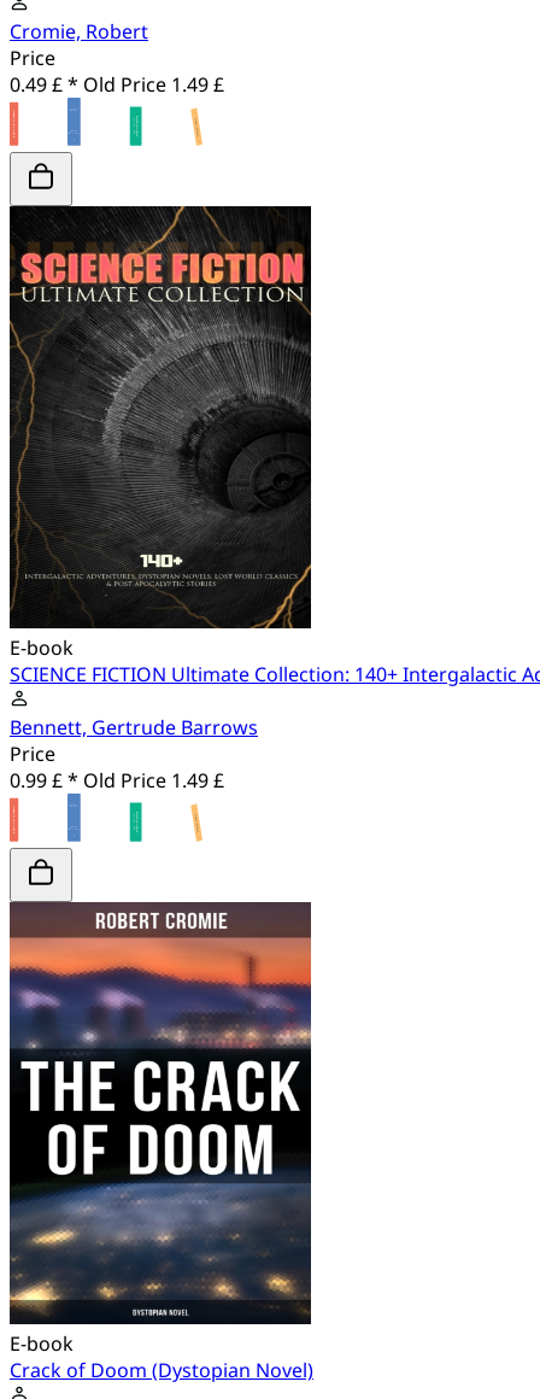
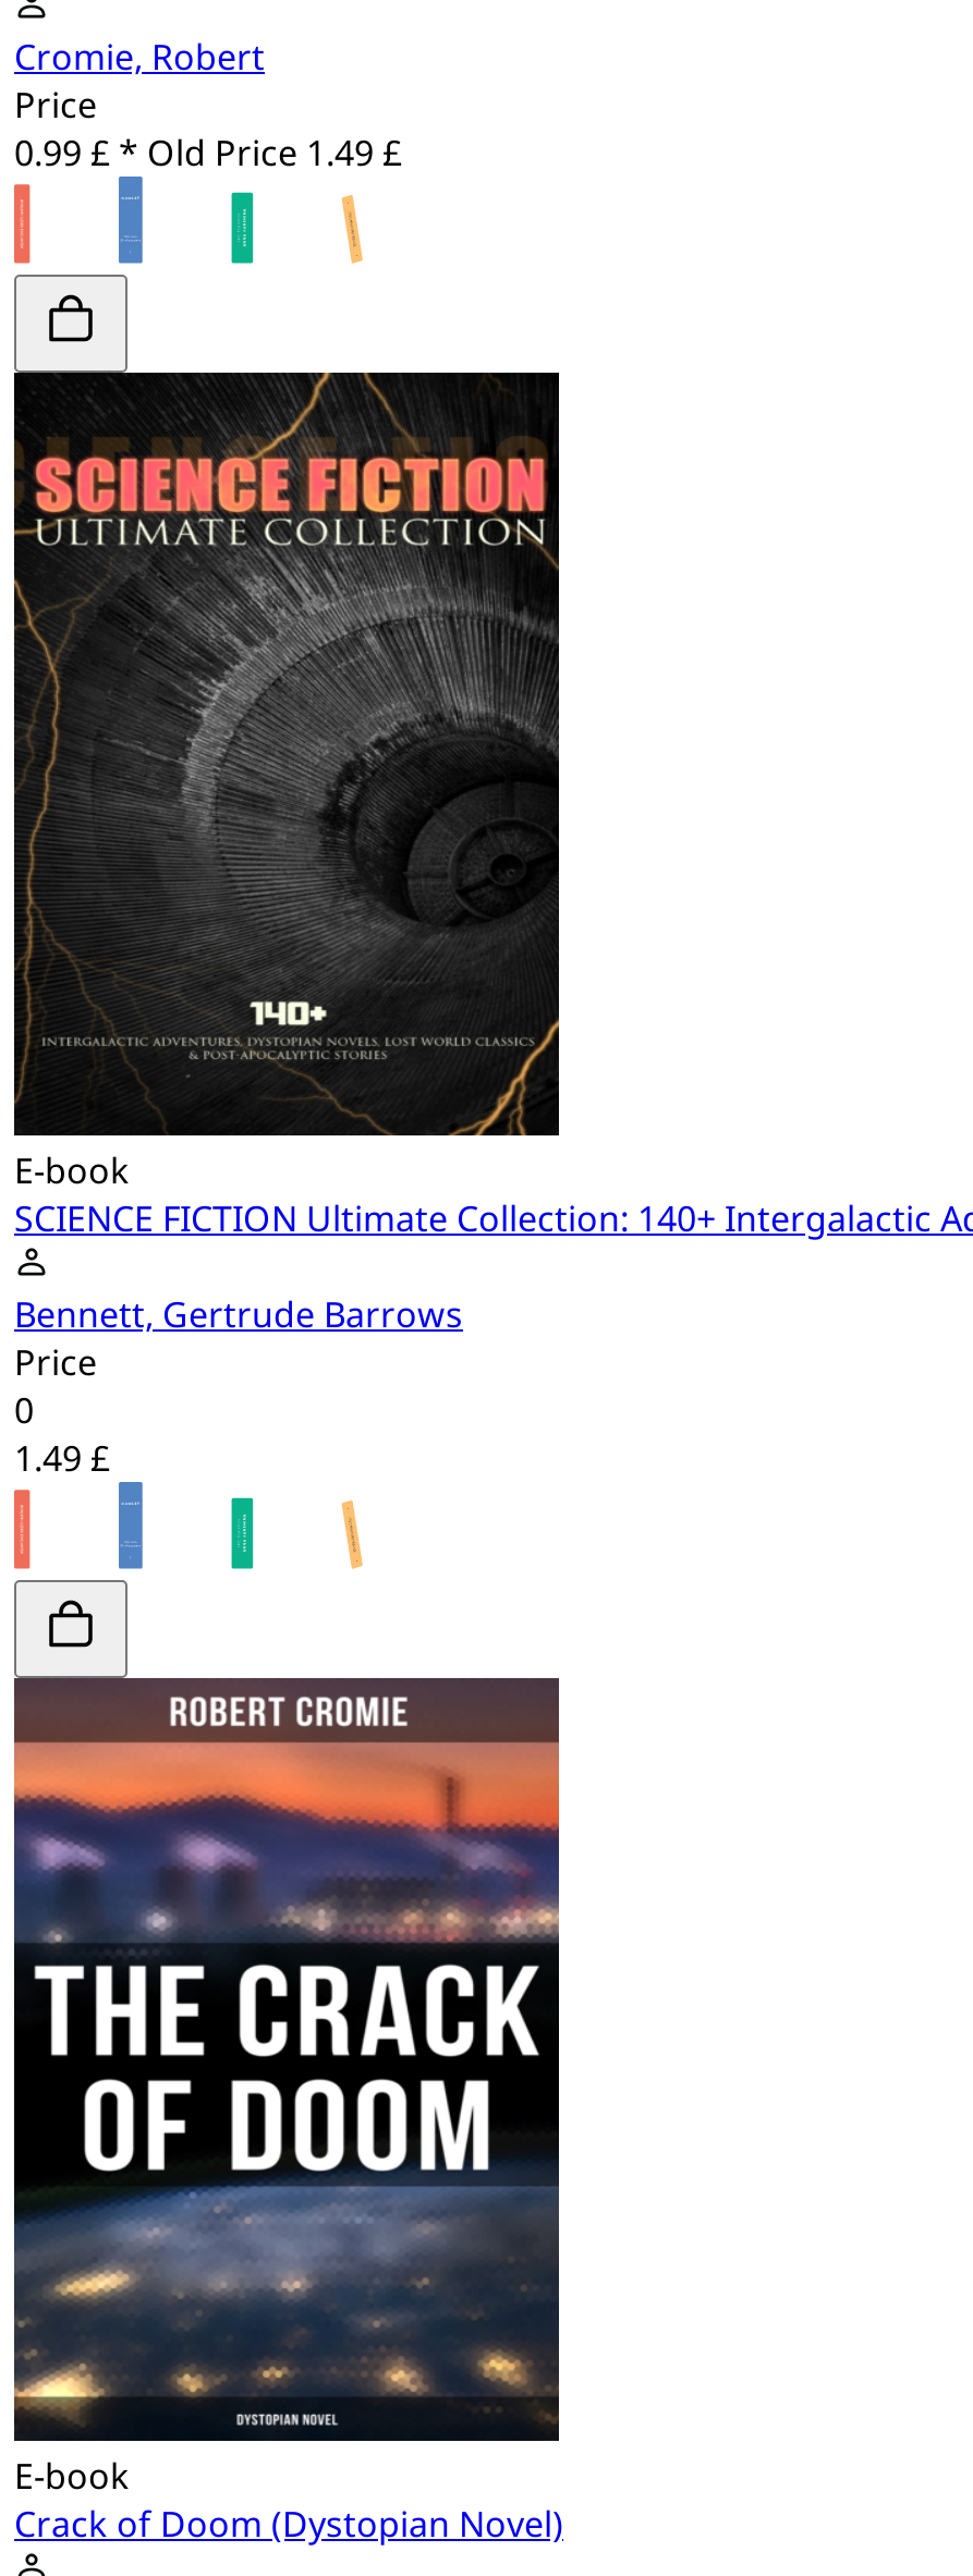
[10,72,224,98] 0.49 £ * Old Price 1.49 £ -> [14,129,402,177] 0.99 £ * Old Price 1.49 £
[10,767,224,794] 0.99 £ * Old Price 1.49 £ -> [14,1387,110,1483] 0 | 1.49 £

